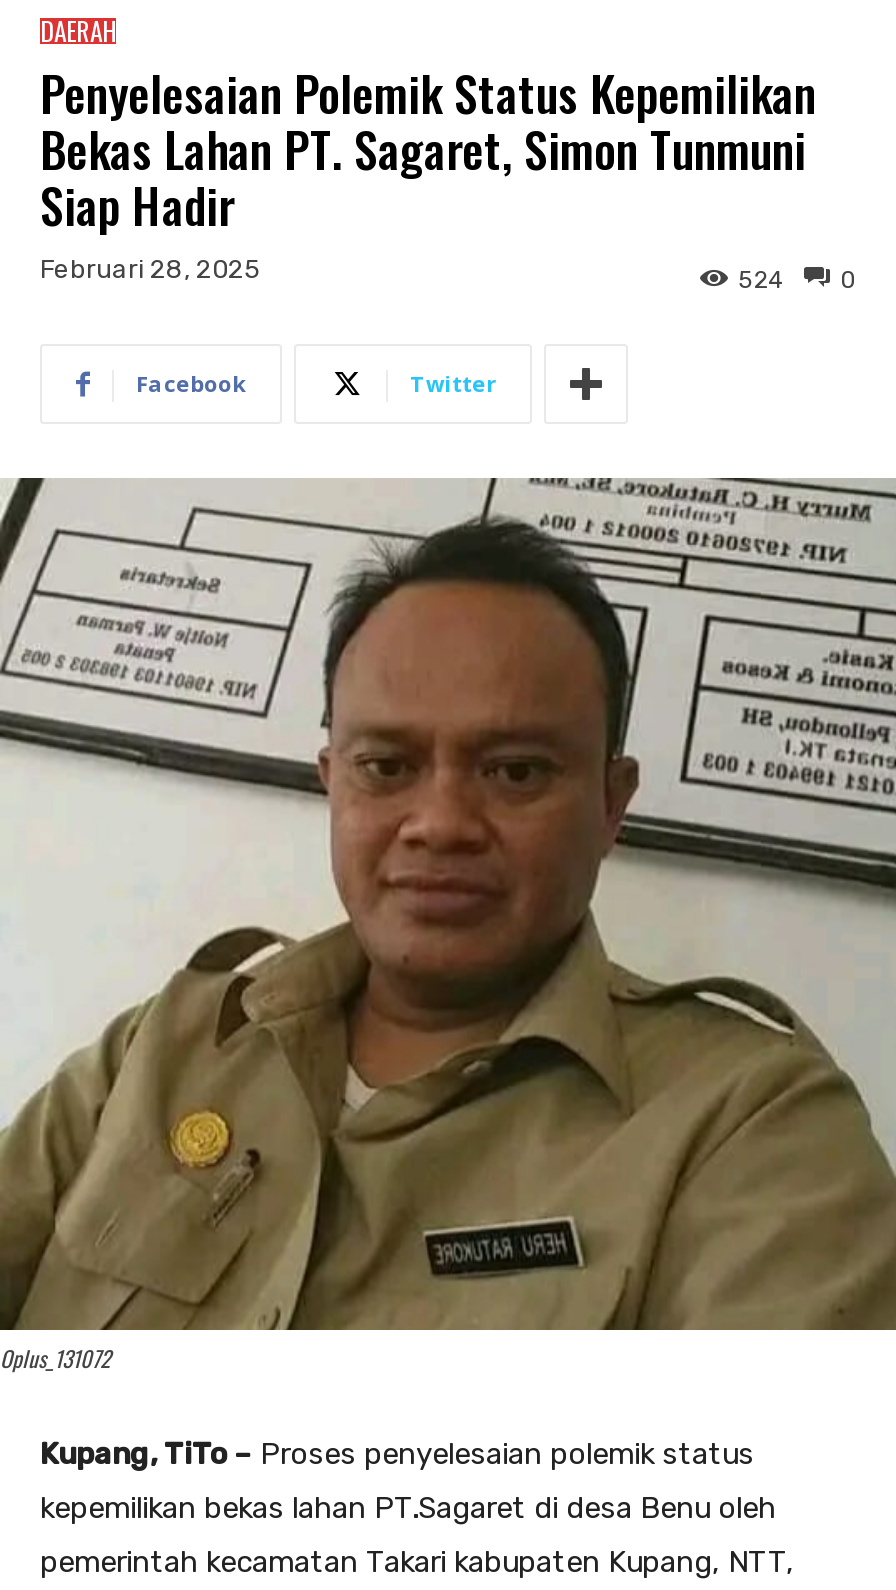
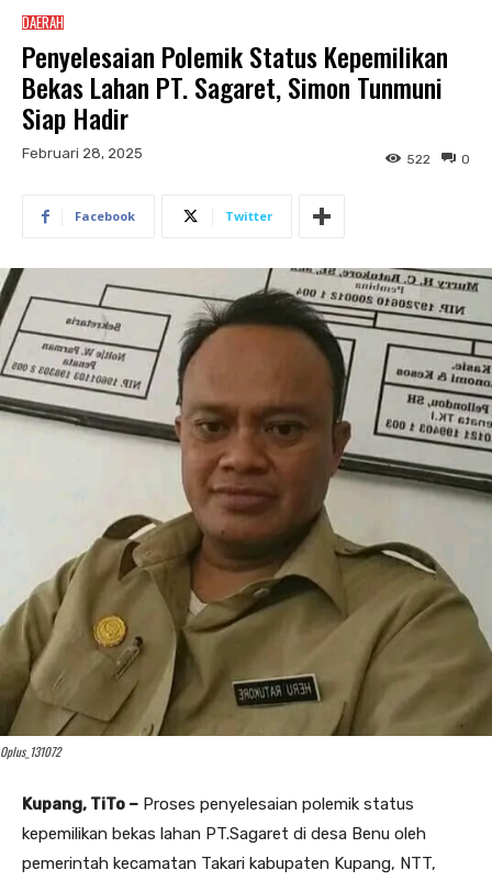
[738,266,856,294] 524 0 -> [406,151,470,167] 522 0

